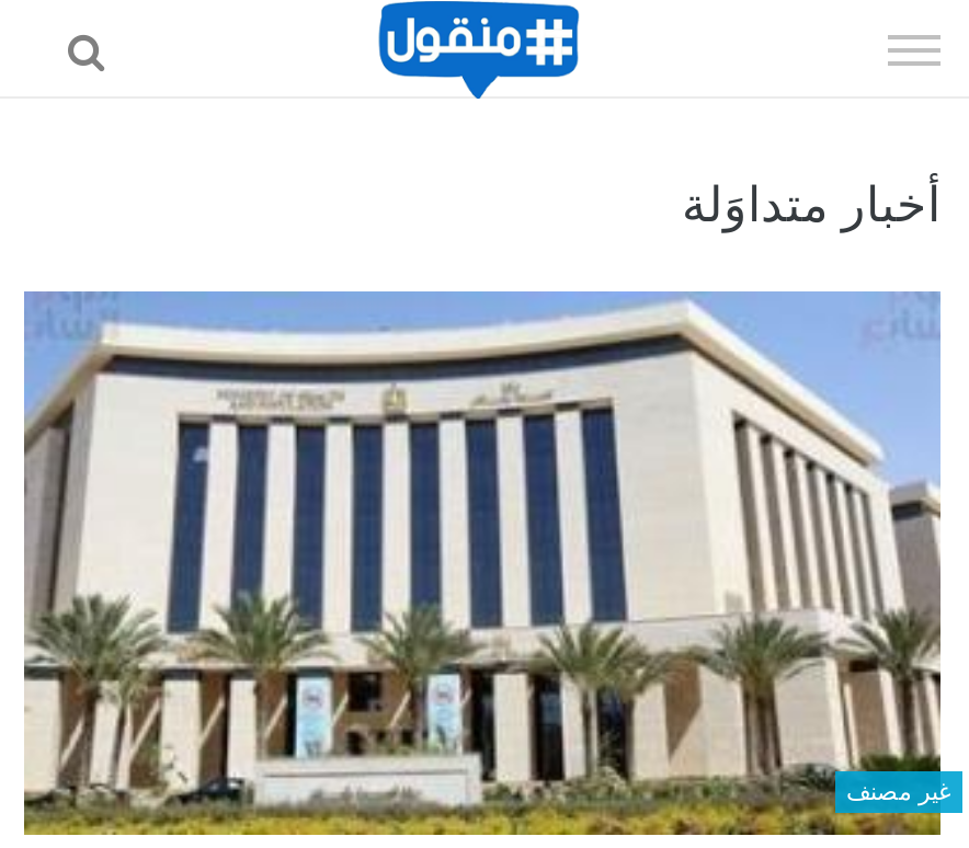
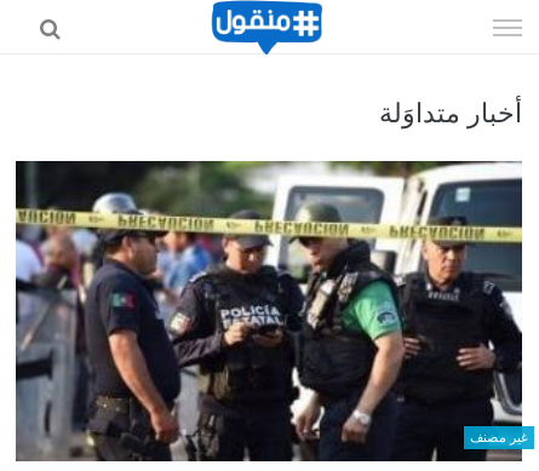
[22,289,943,837] [image] -> [15,160,523,463] [image]

